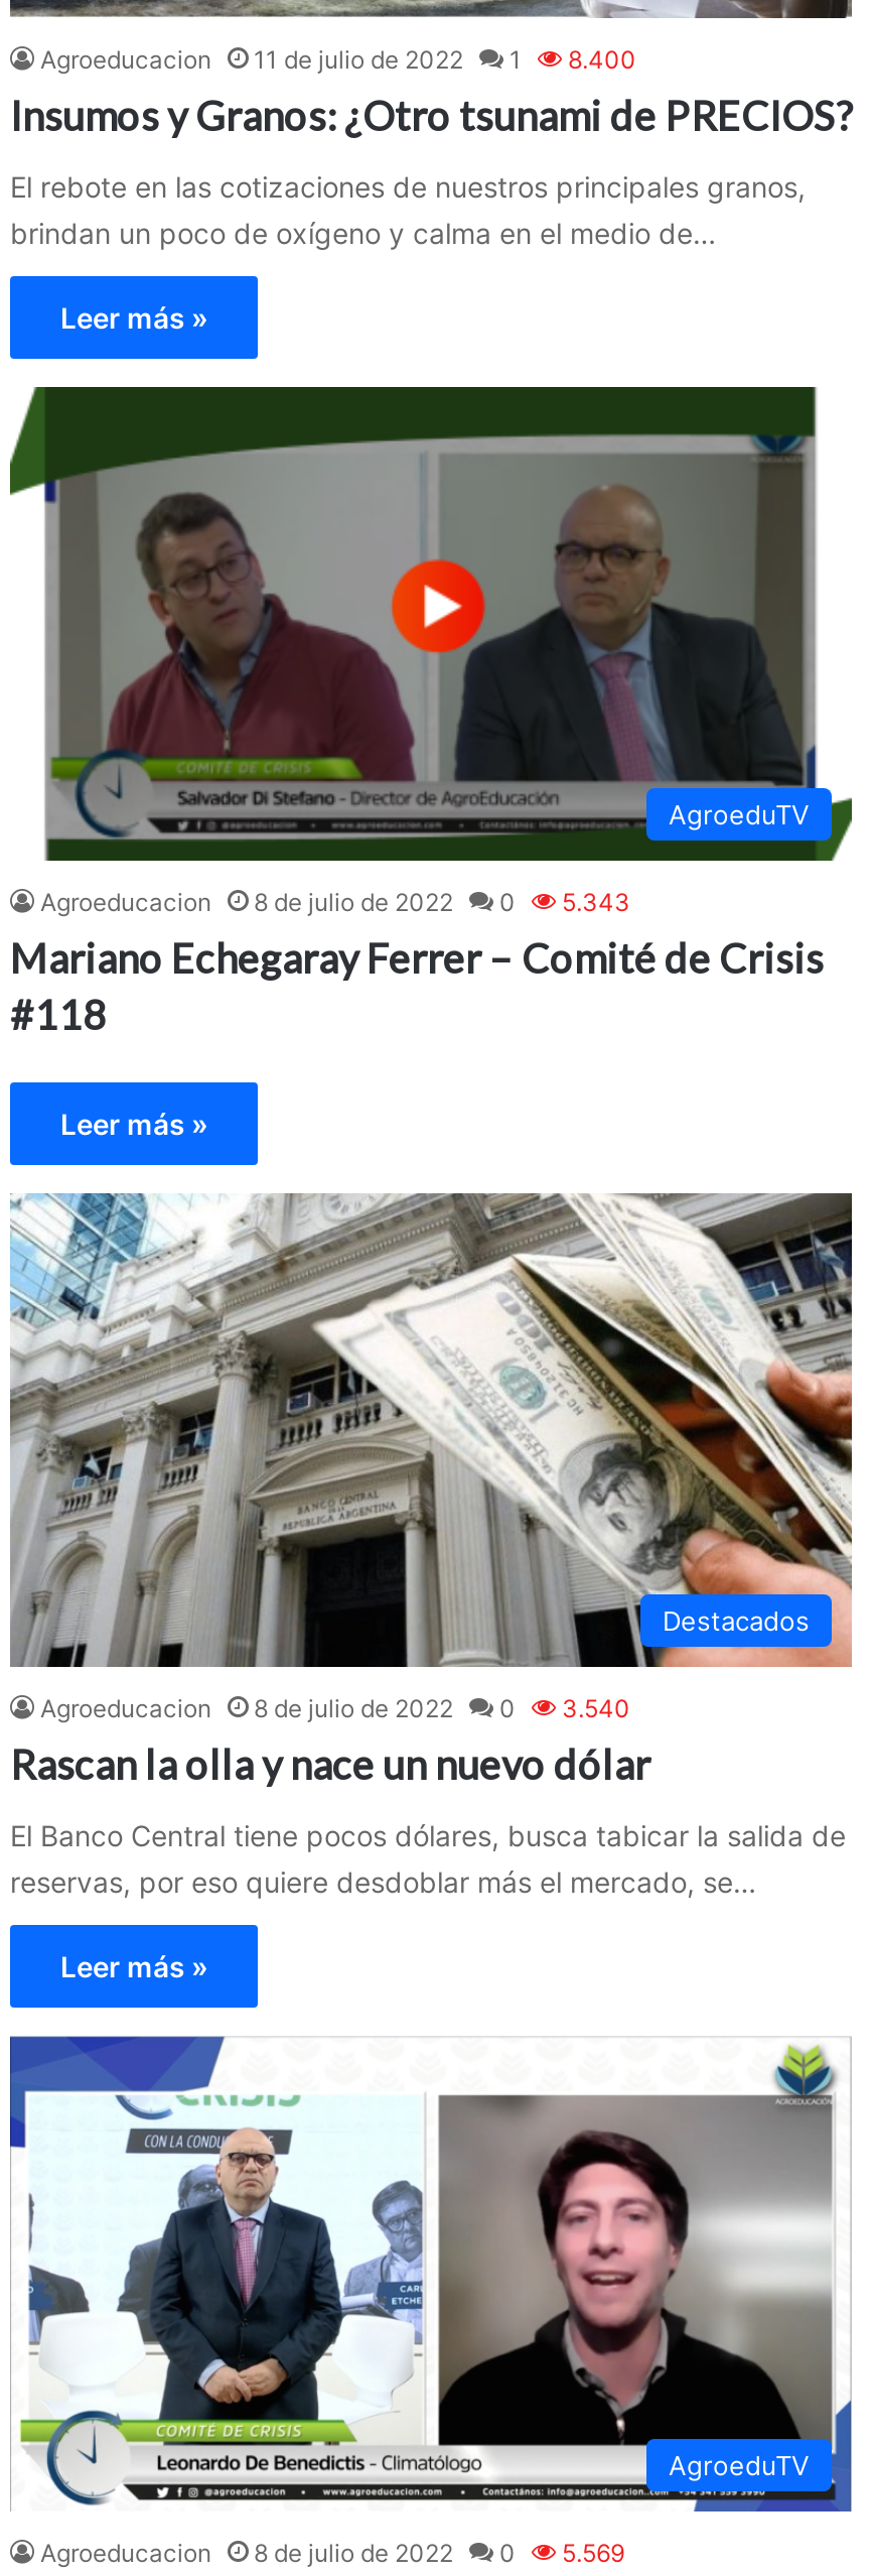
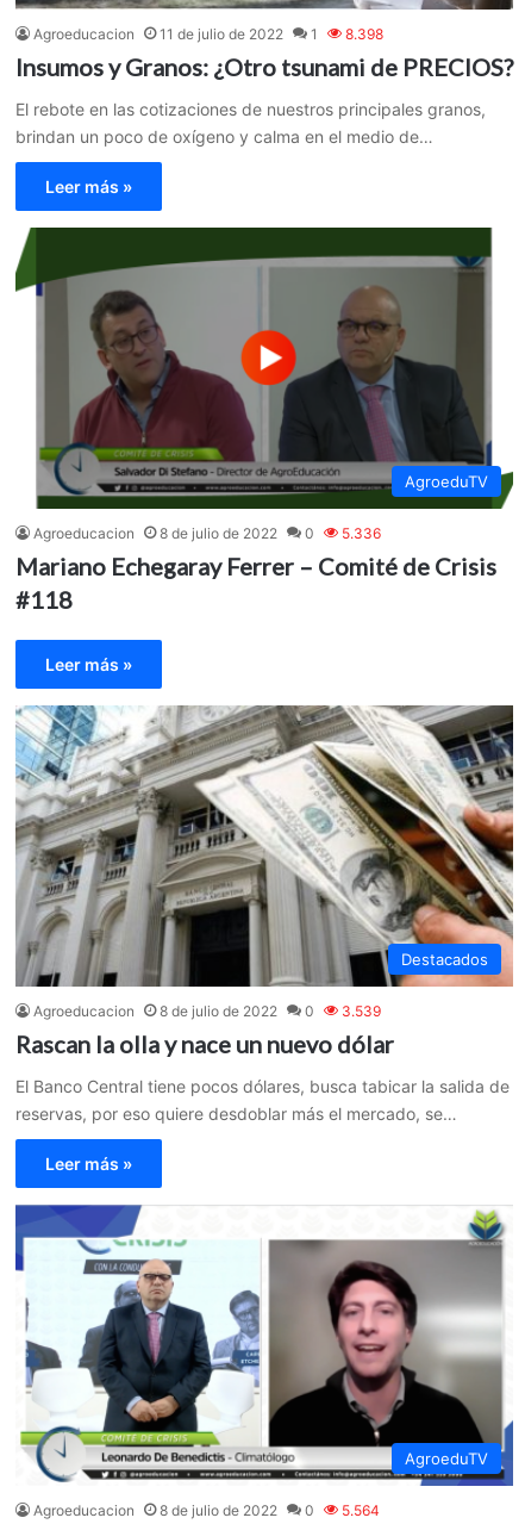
[40,43,636,73] Agroeducacion 11 de julio de 2022 1 8.400 -> [33,25,383,43] Agroeducacion 11 de julio de 2022 1 8.398
[40,887,630,917] Agroeducacion 8 de julio de 2022 0 5.343 -> [33,524,381,542] Agroeducacion 8 de julio de 2022 0 5.336
[40,1694,630,1724] Agroeducacion 8 de julio de 2022 0 3.540 -> [33,1002,381,1020] Agroeducacion 8 de julio de 2022 0 3.539
[40,2536,624,2567] Agroeducacion 8 de julio de 2022 0 5.569 -> [33,1501,380,1519] Agroeducacion 8 de julio de 2022 0 5.564

